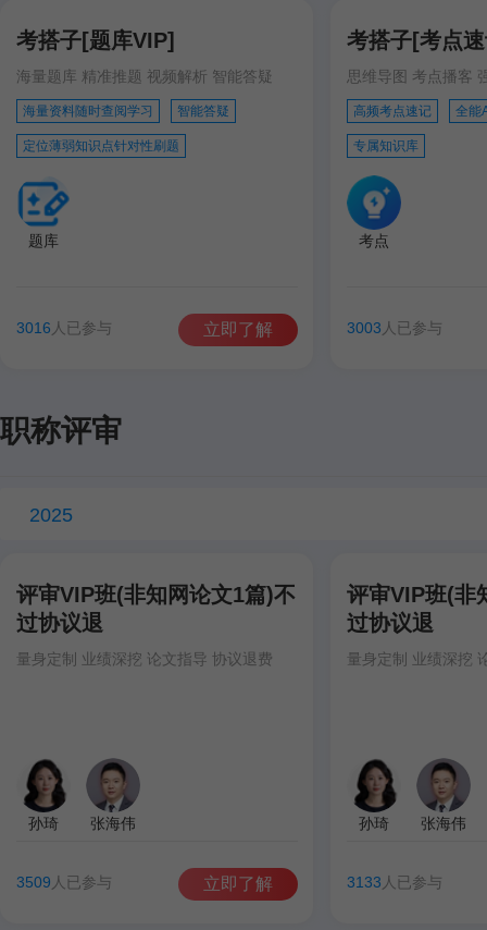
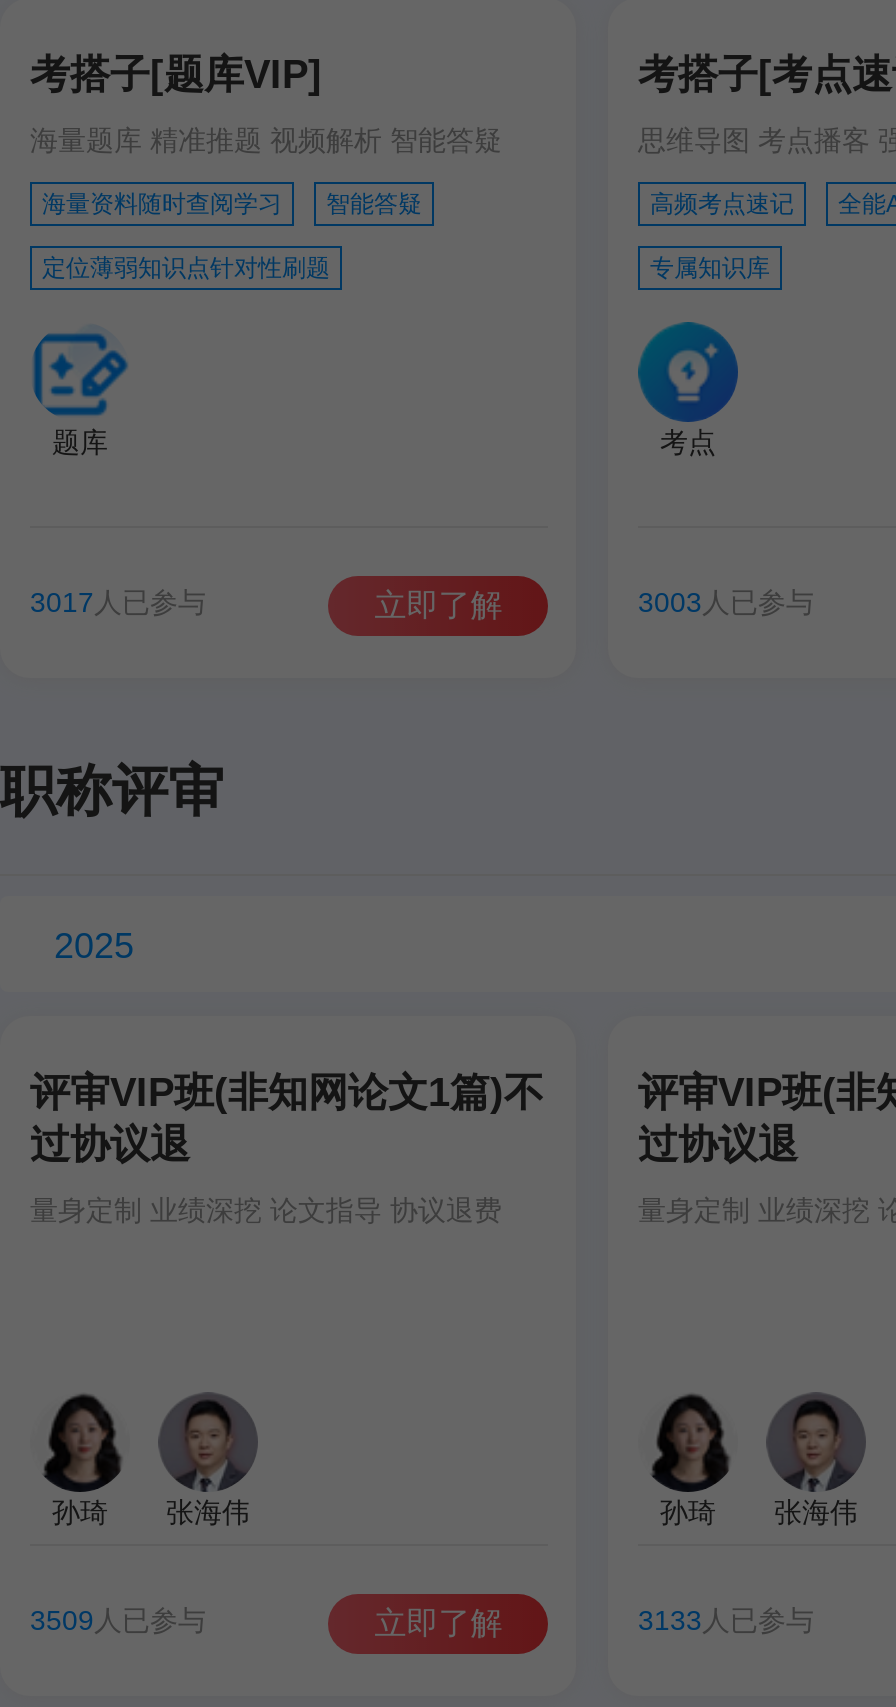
[16,319,112,336] 3016人已参与 -> [30,586,206,618] 3017人已参与

